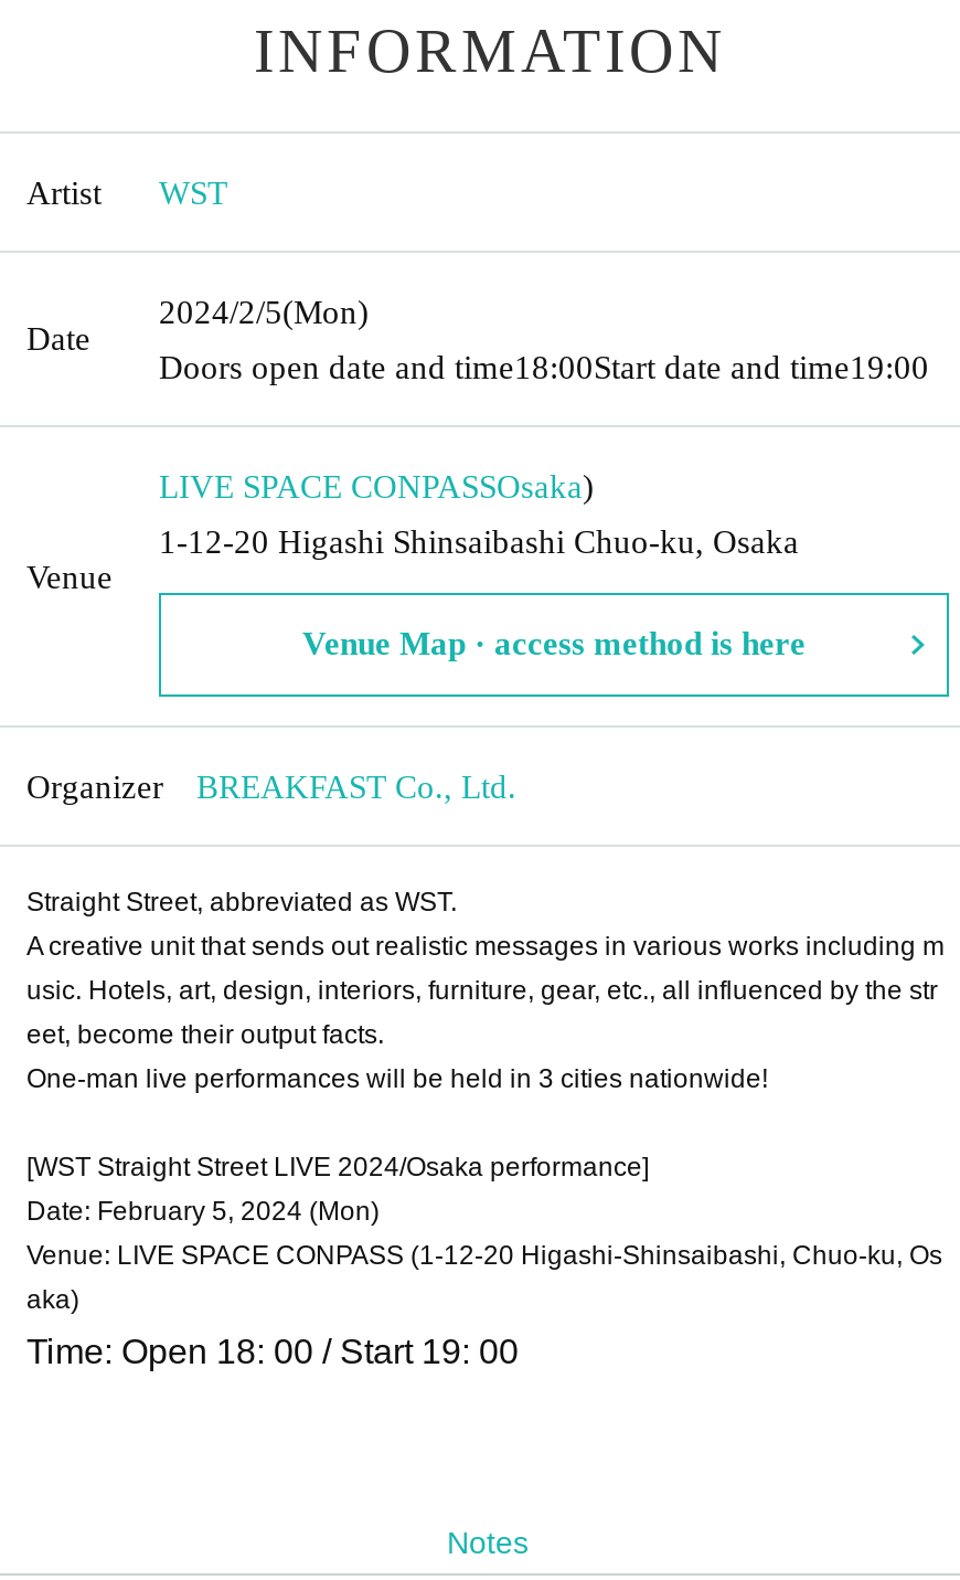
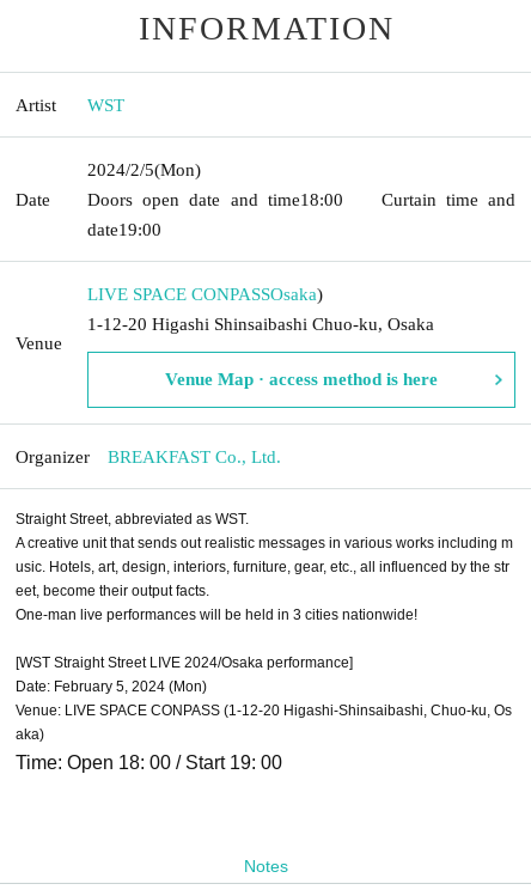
[159,349,929,384] Doors open date and time18:00Start date and time19:00 -> [87,190,515,239] Doors open date and time 18:00 Curtain time and | date 19:00

